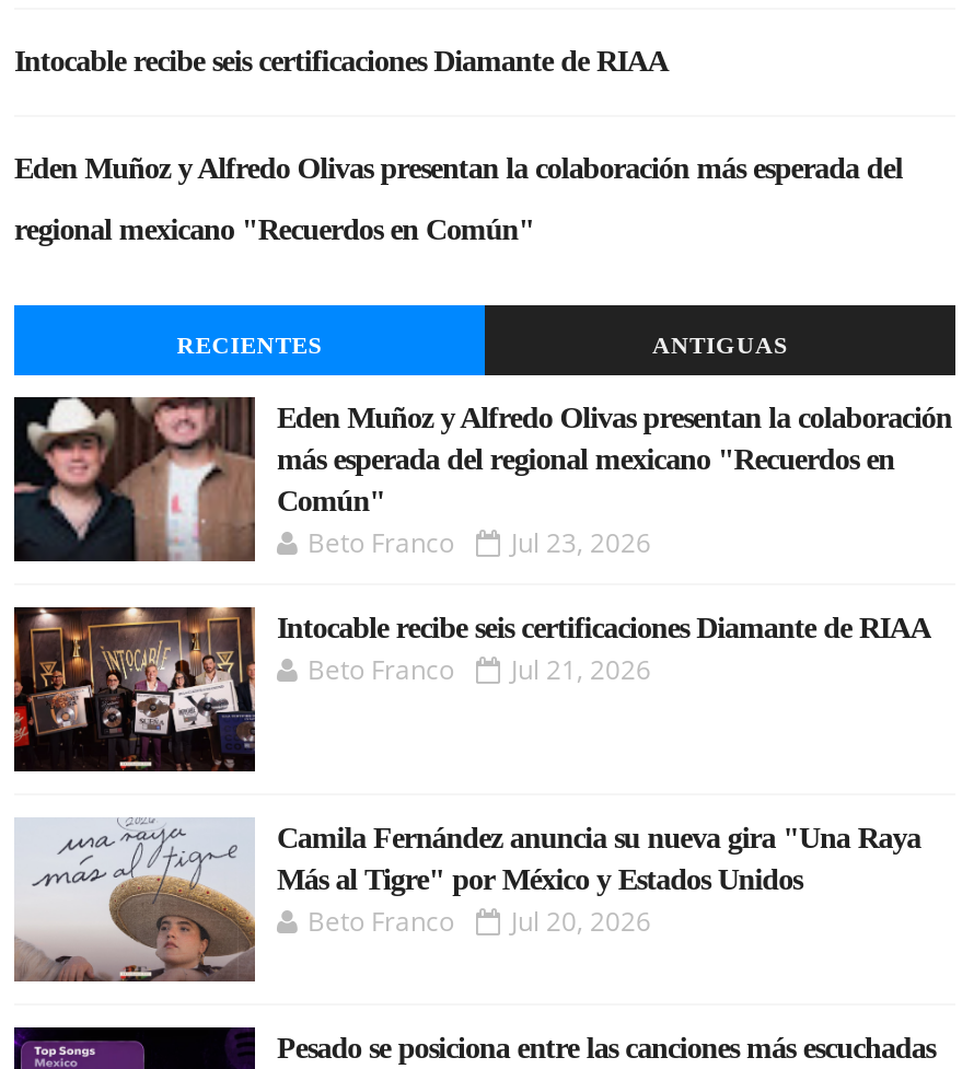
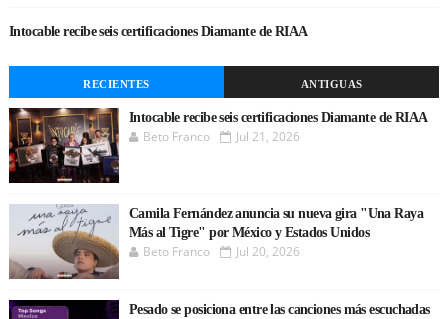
[14,151,902,246] Eden Muñoz y Alfredo Olivas presentan la colaboración más esperada del | regional mexicano "Recuerdos en Común" -> none
[12,397,952,563] [image] | Eden Muñoz y Alfredo Olivas presentan la colaboración | más esperada del regional mexicano "Recuerdos en | Común" | Beto Franco | Jul 23, 2026 -> none

